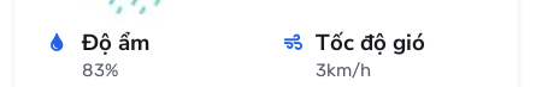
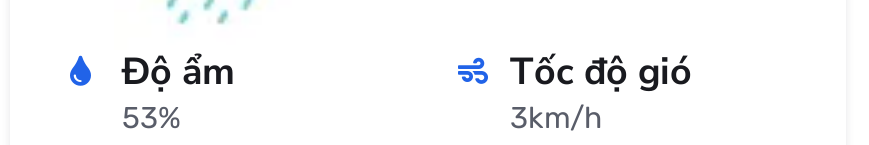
[82,60,118,81] 83% -> [122,100,180,136] 53%

